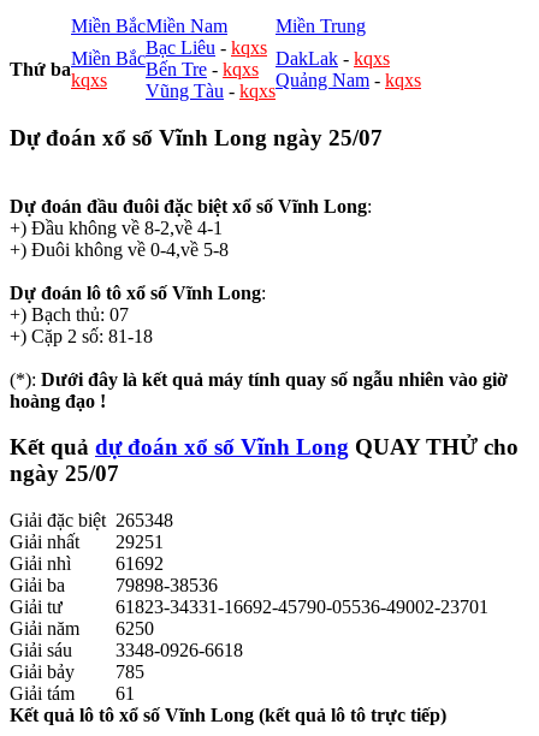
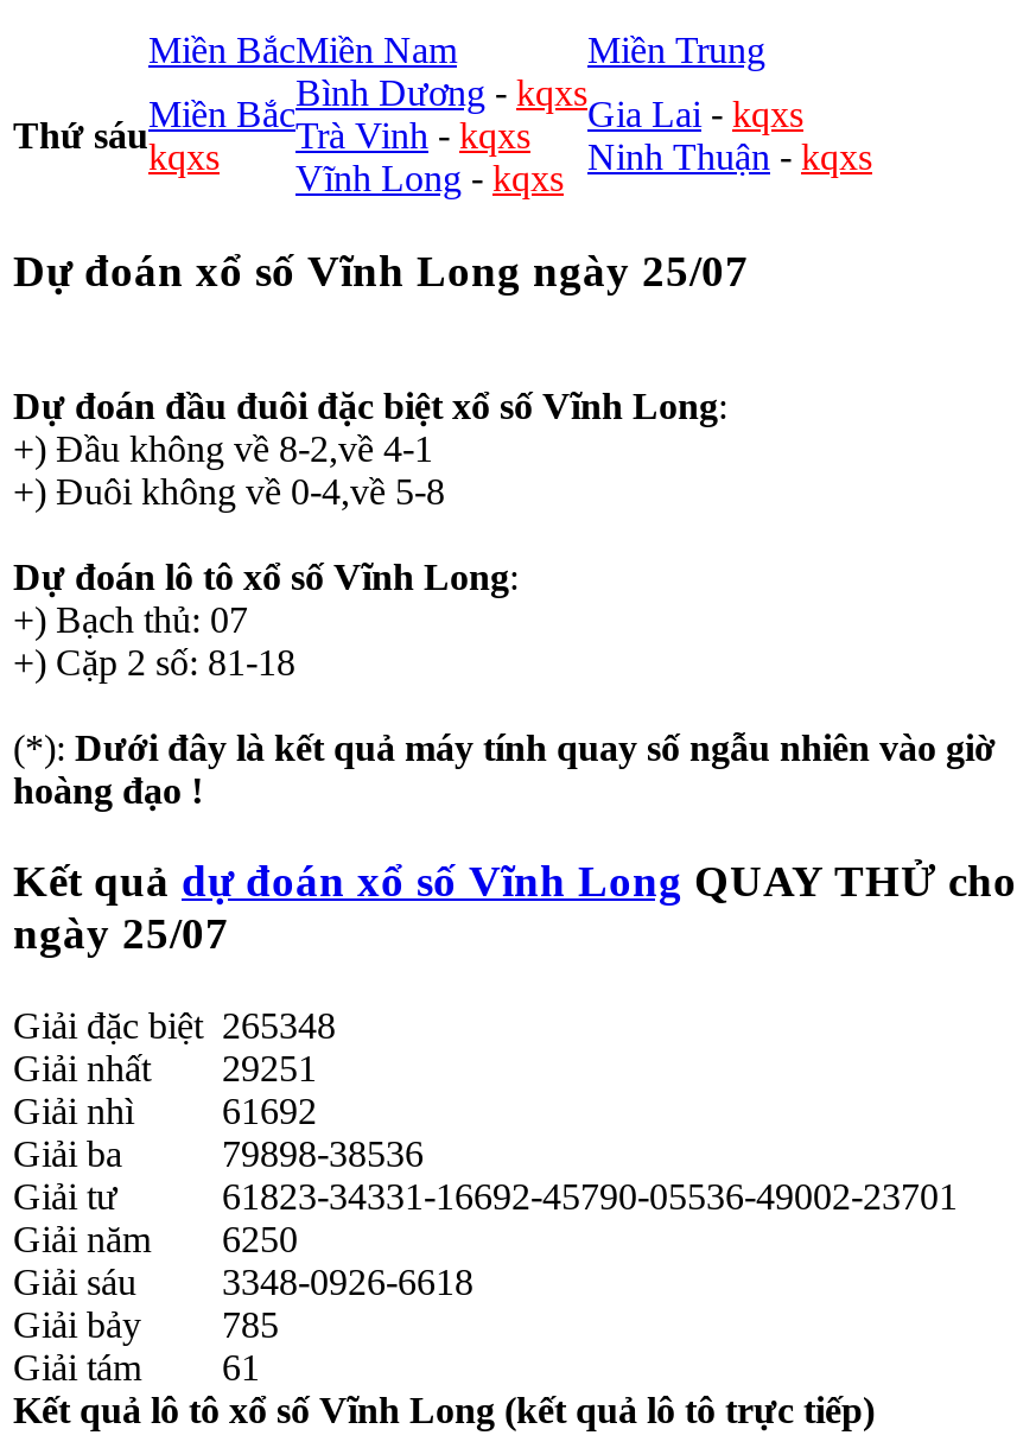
[146,38,276,101] Bạc Liêu - kqxs | Bến Tre - kqxs | Vũng Tàu -kqxs -> [295,73,587,199] Bình Dương - kqxs | Trà Vinh - kqxs | Vĩnh Long -kqxs
[276,48,421,91] DakLak - kqxs | Quảng Nam - kqxs -> [587,94,872,178] Gia Lai - kqxs | Ninh Thuận - kqxs
[10,59,71,80] Thứ ba -> [13,116,148,156] Thứ sáu

